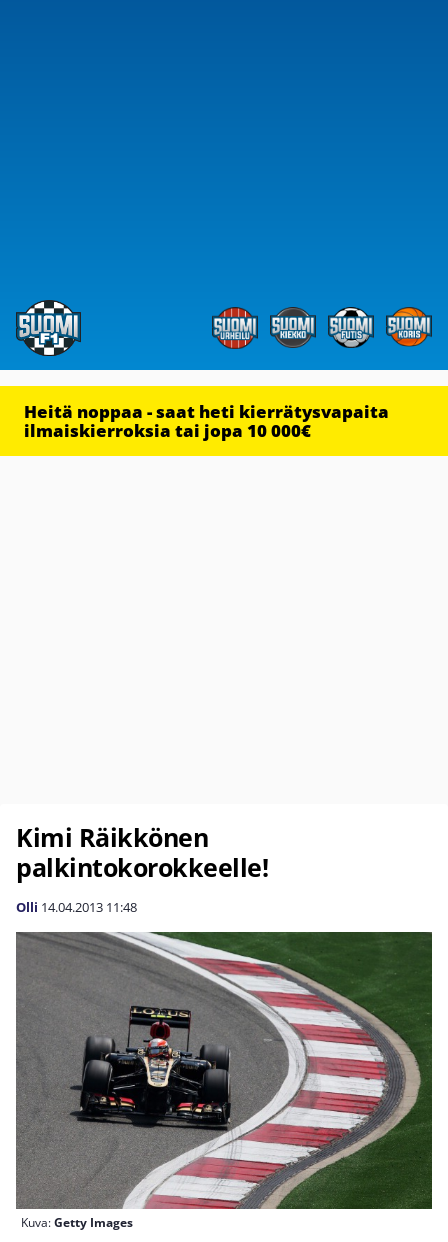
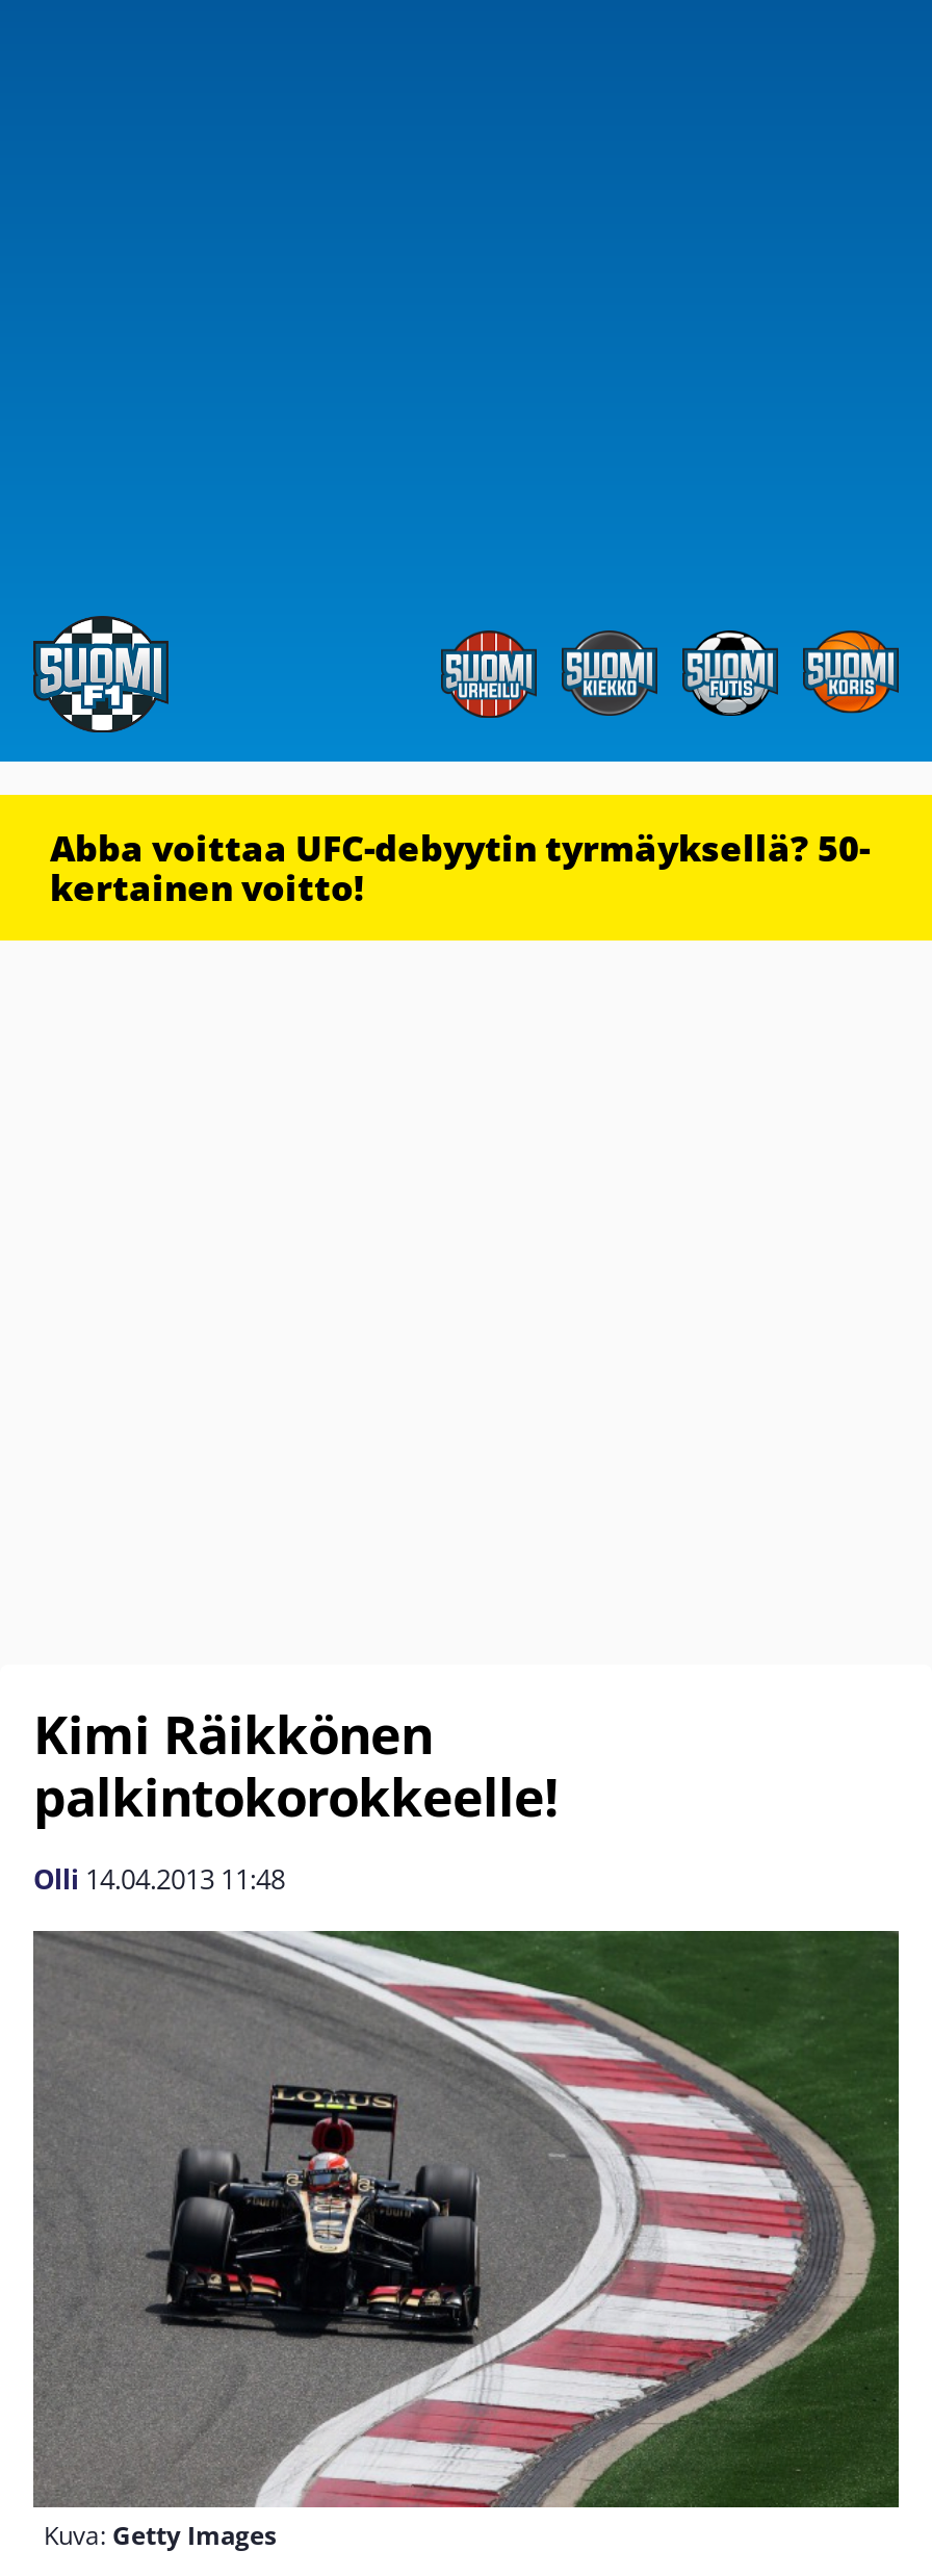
[24,400,389,442] Heitä noppaa - saat heti kierrätysvapaita | ilmaiskierroksia tai jopa 10 000€ -> [50,824,870,911] Abba voittaa UFC-debyytin tyrmäyksellä? 50- | kertainen voitto!

